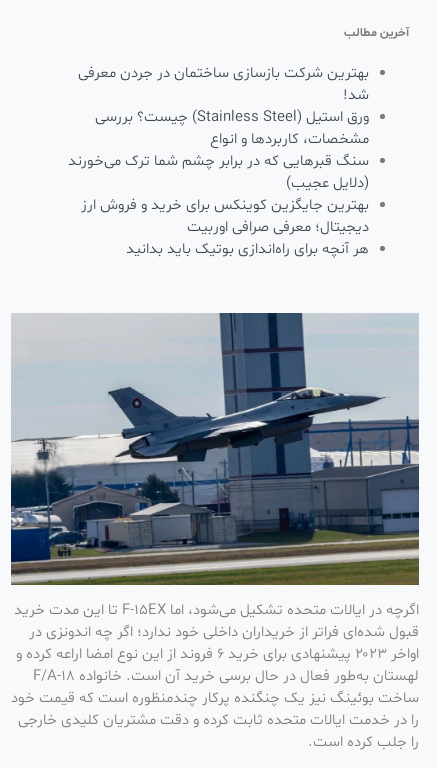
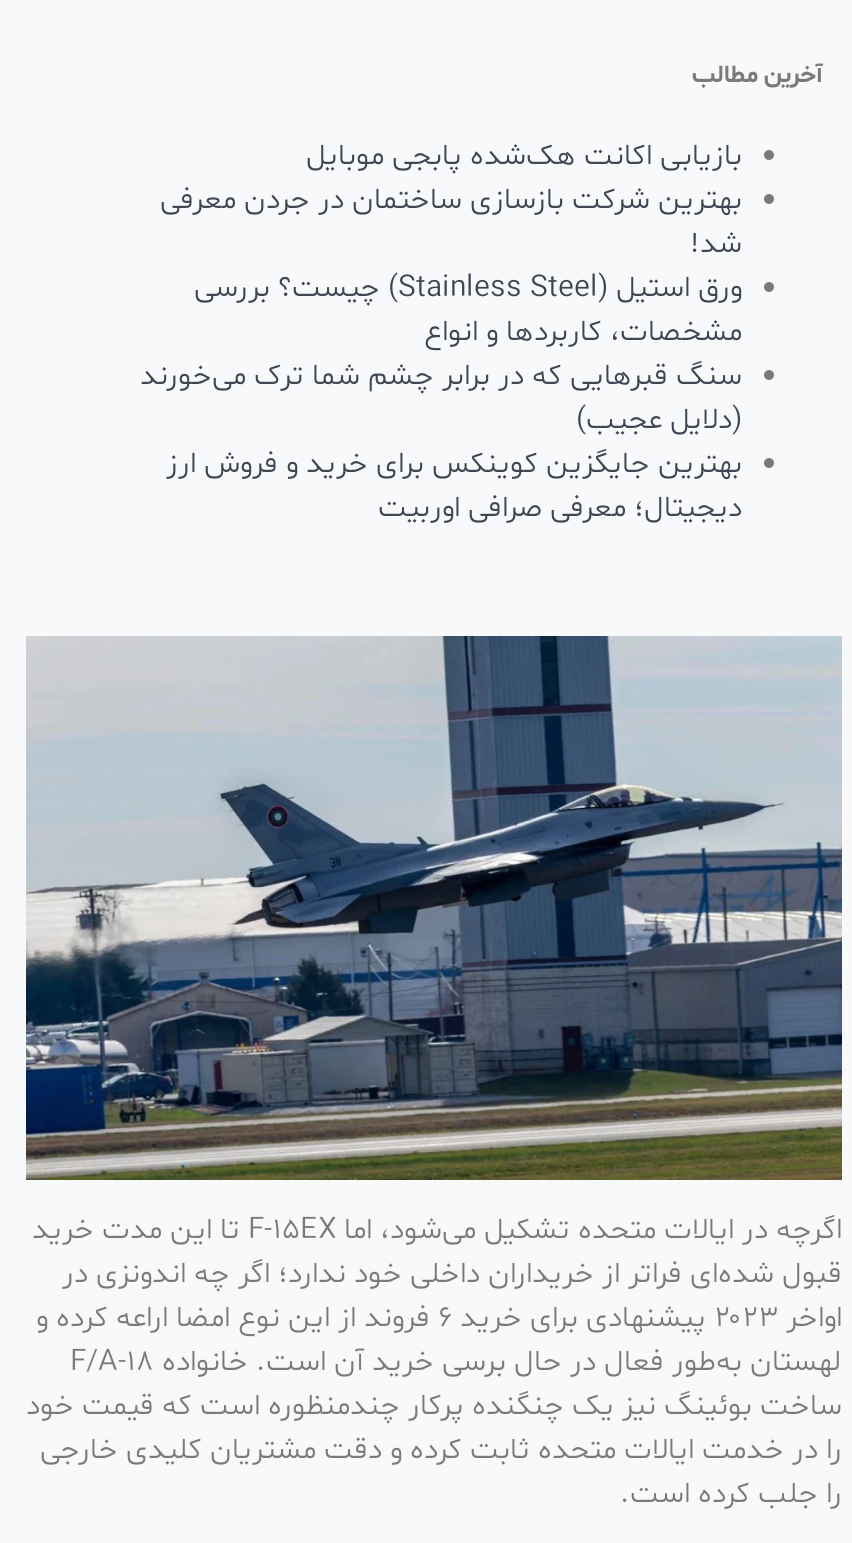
none -> [306,135,742,177] بازیابی اکانت هک‌شده پابجی موبایل
moved [68,63,369,238] -> [140,179,742,529]: بهترین شرکت بازسازی ساختمان در جردن معرفی | شد! | مشخصات، کاربردها و انواع | سنگ قبرهایی که در برابر چشم شما ترک می‌خورند | (دلایل عجیب) | بهترین جایگزین کوینکس برای خرید و فروش ارز | دیجیتال؛ معرفی صرافی اوربیت
[126,239,369,260] هر آنچه برای راه‌اندازی بوتیک باید بدانید -> none

